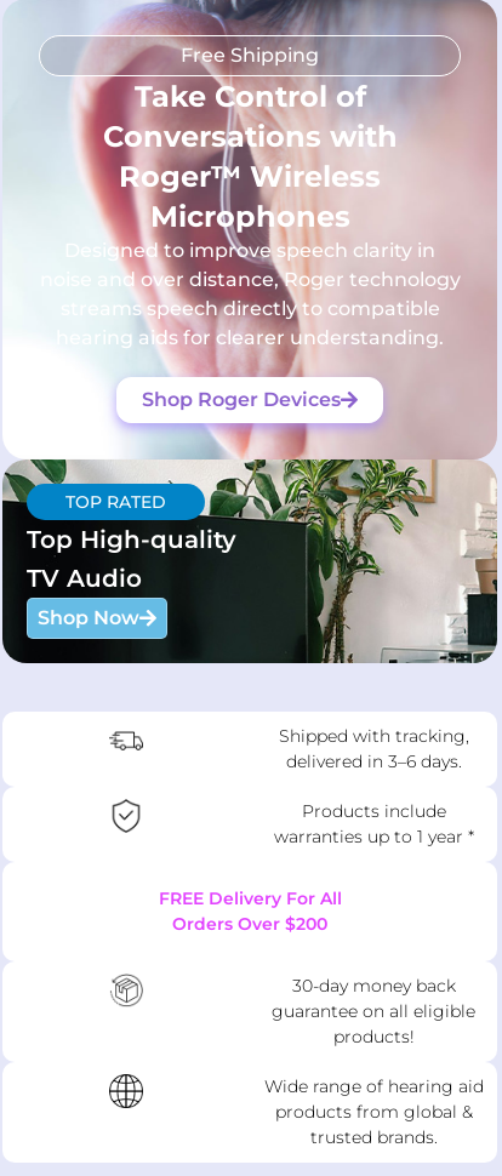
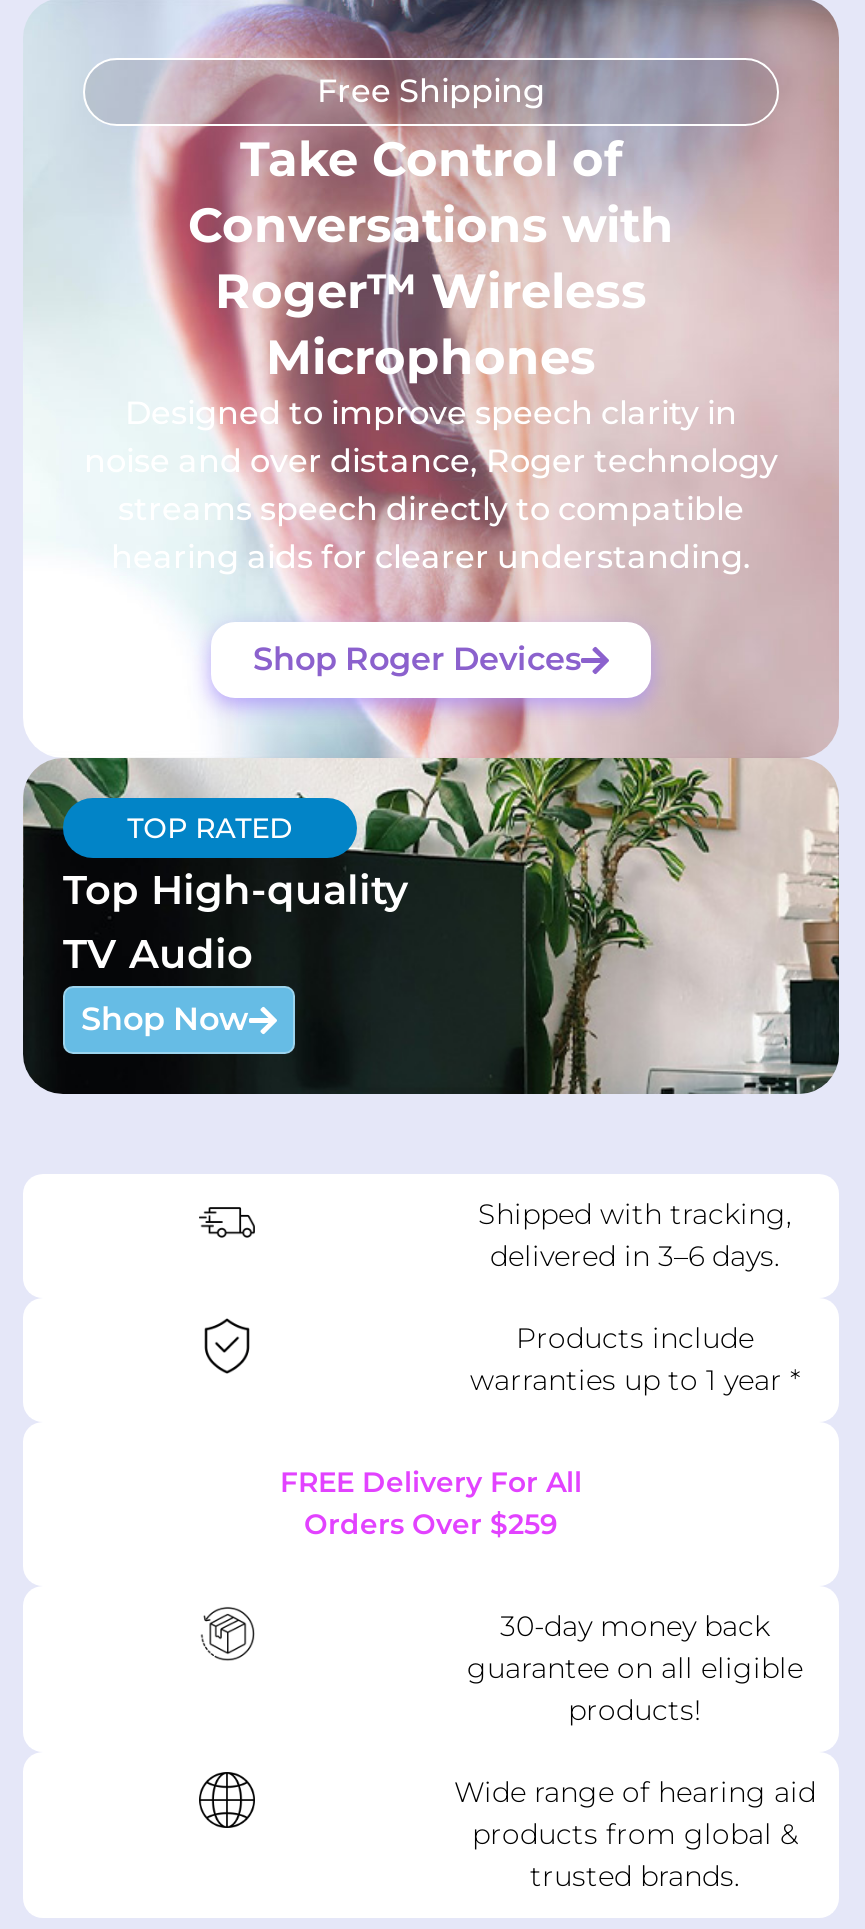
[172,913,327,935] Orders Over $200 -> [304,1506,558,1542] Orders Over $259

